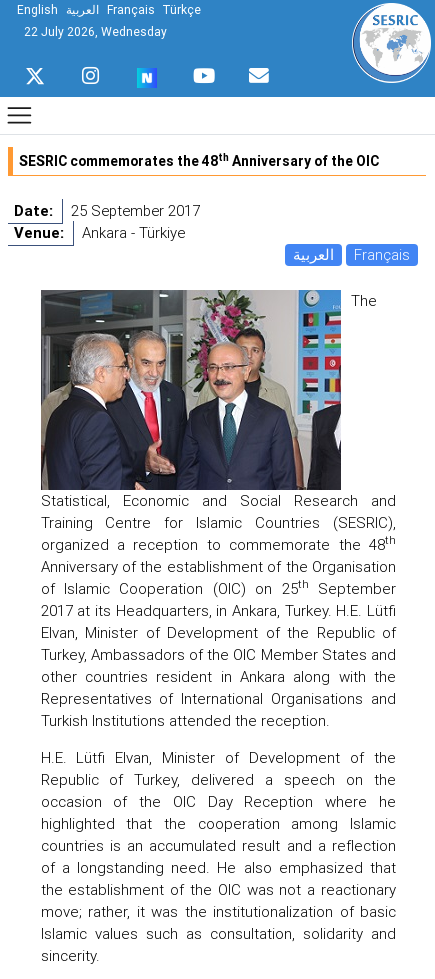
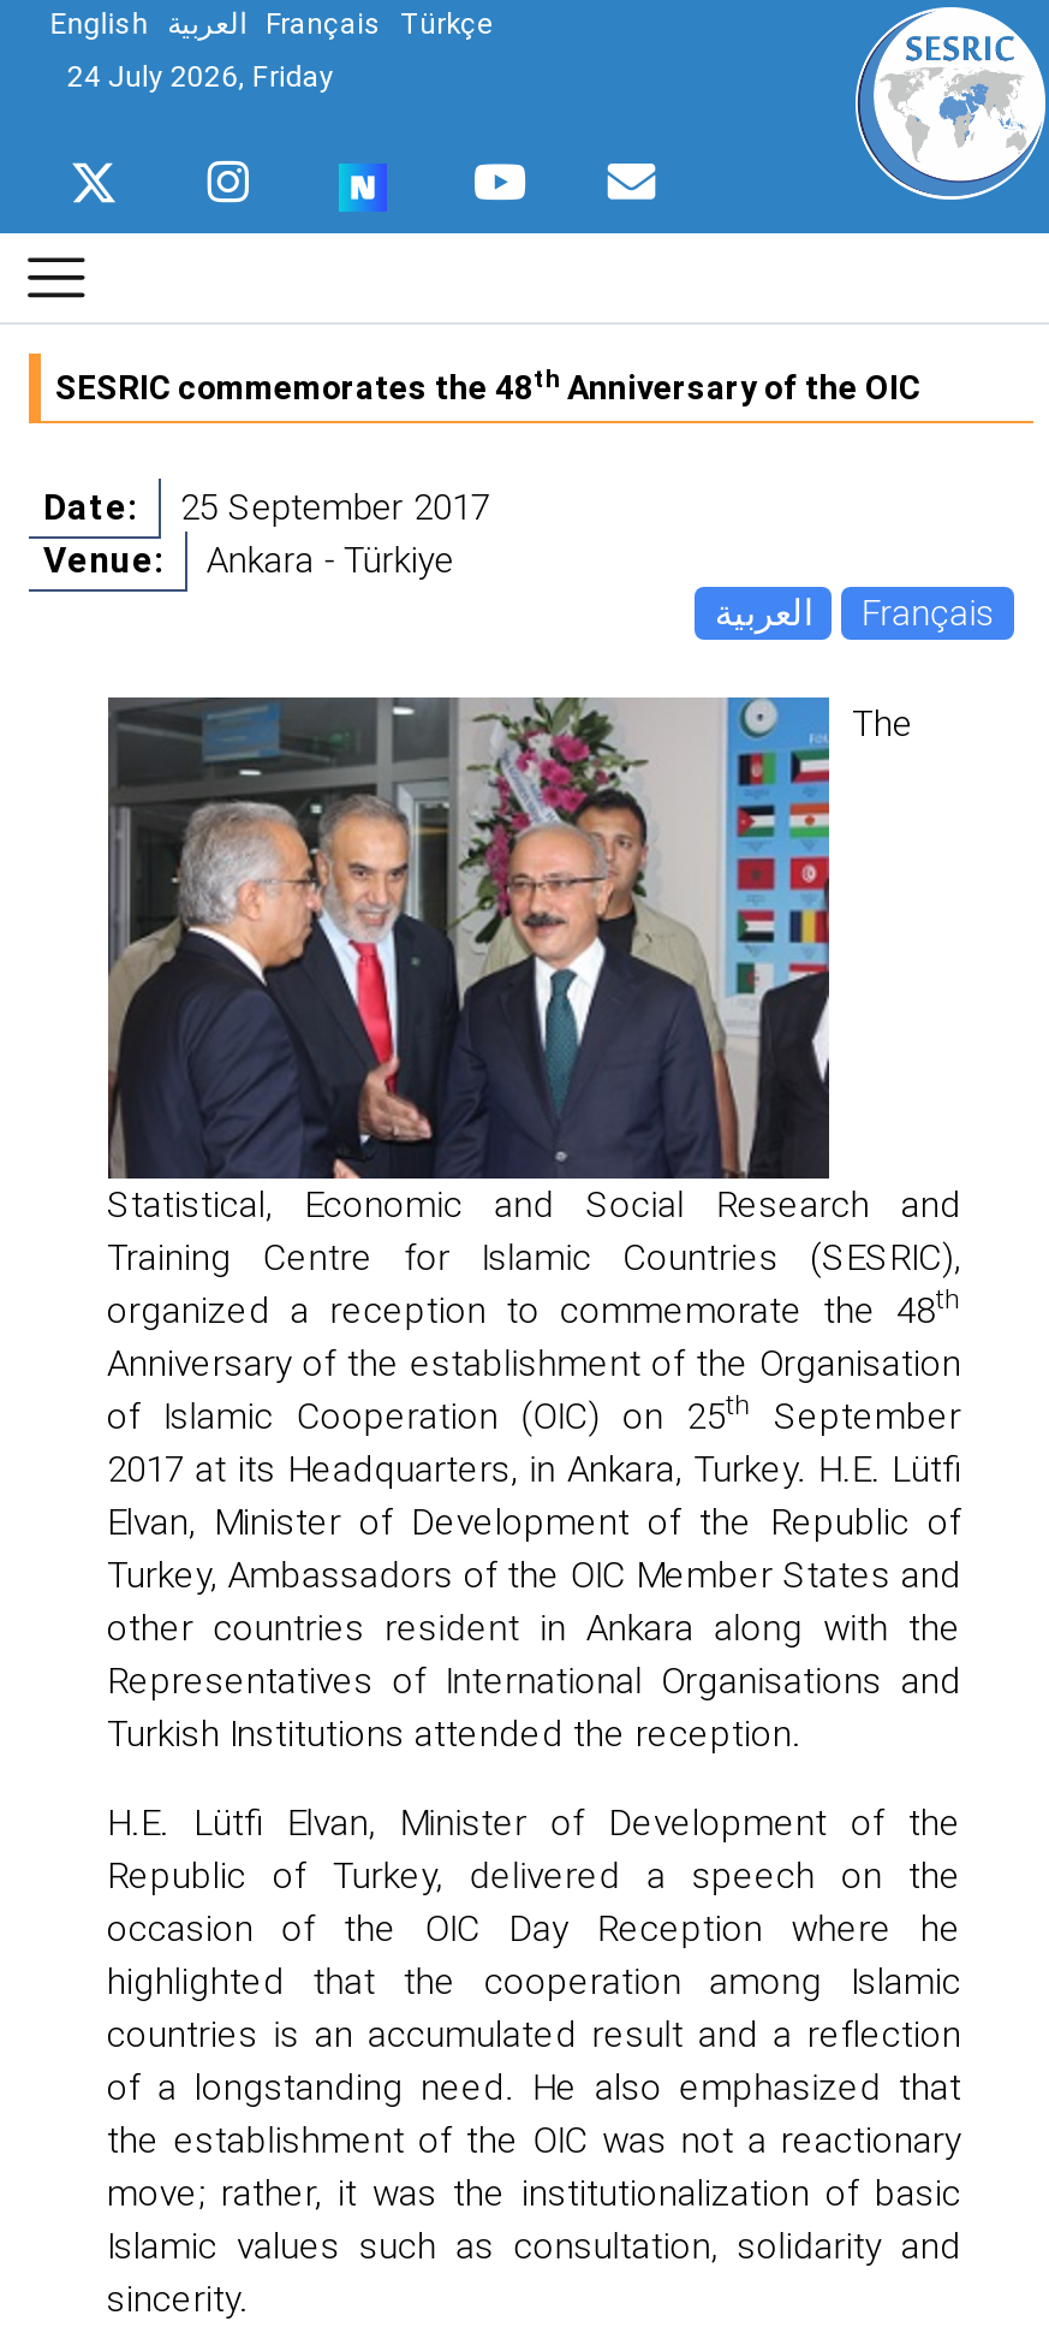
[24,24,167,39] 22 July 2026, Wednesday -> [67,58,334,94] 24 July 2026, Friday

